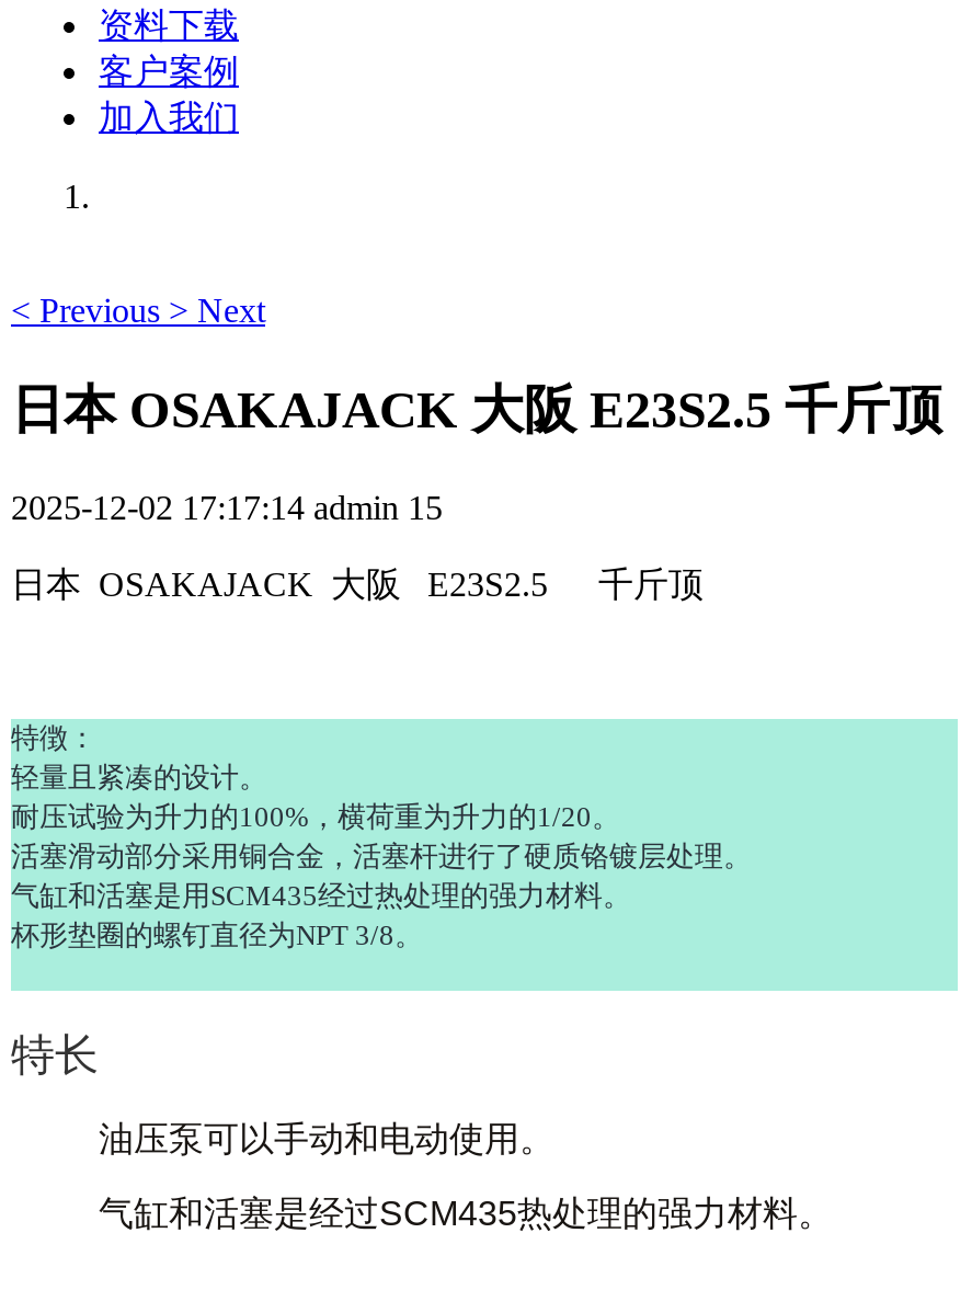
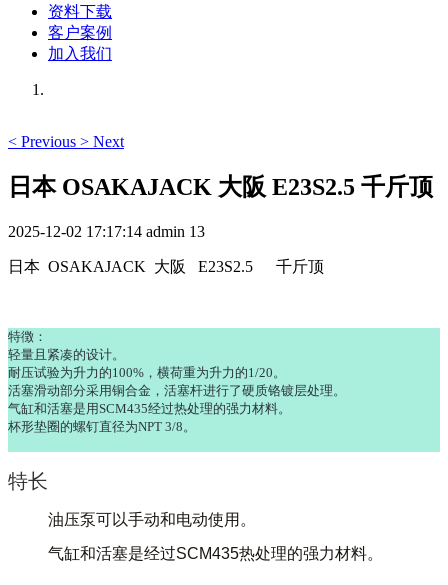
[11,488,443,526] 2025-12-02 17:17:14 admin 15 -> [8,223,205,240] 2025-12-02 17:17:14 admin 13

